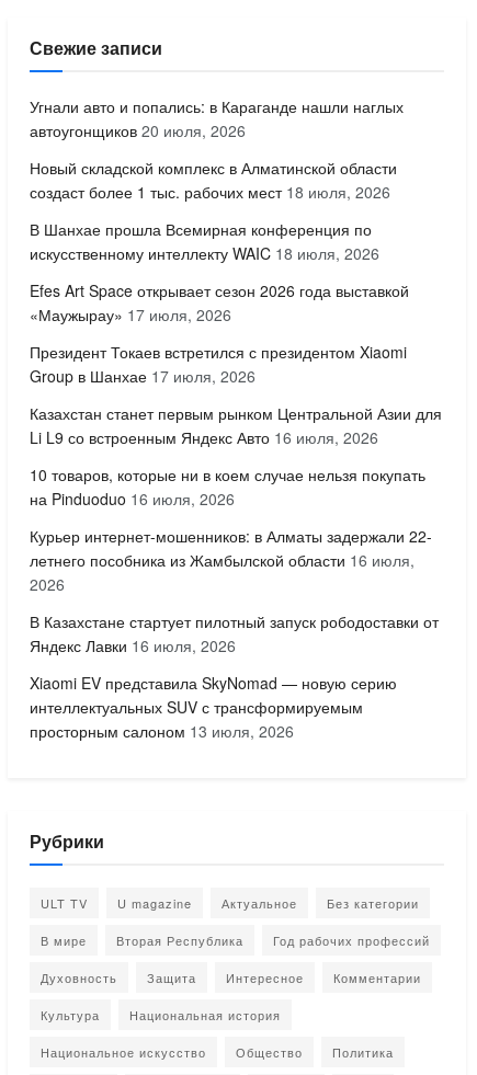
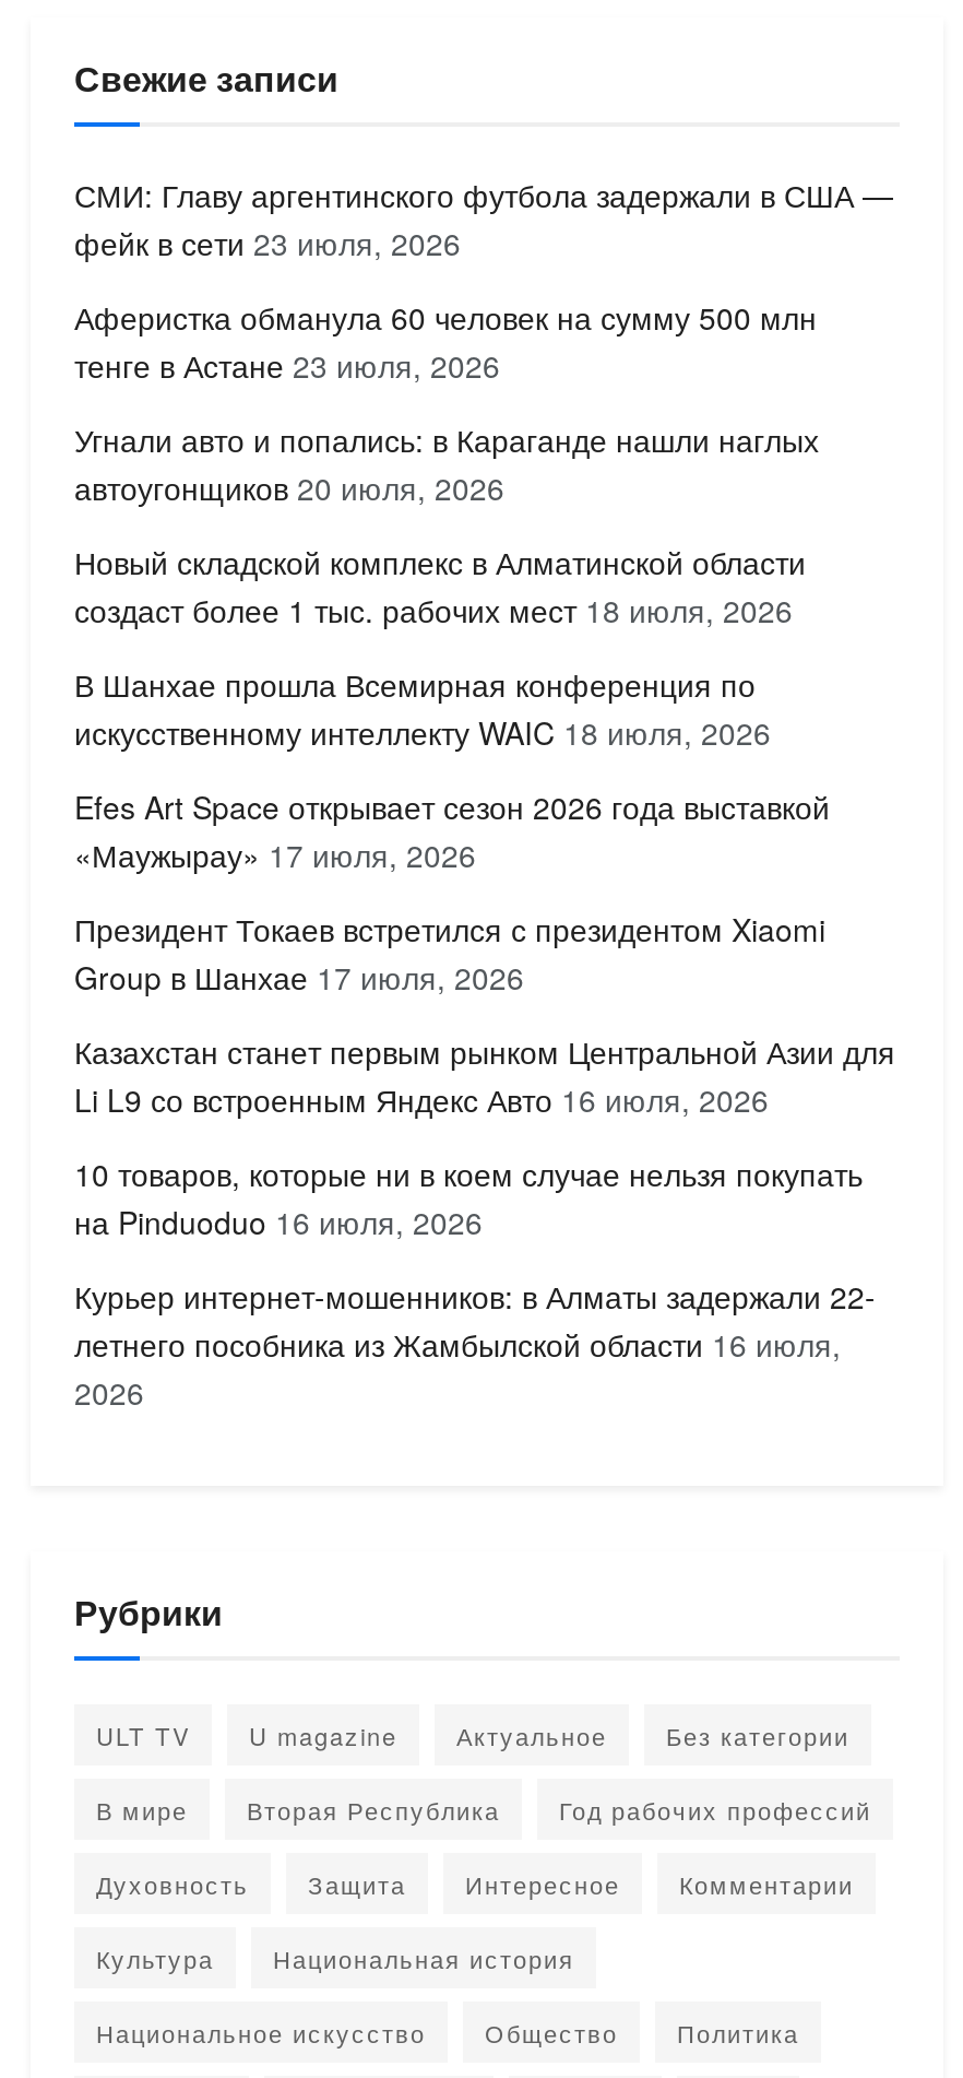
none -> [74,172,893,386] СМИ: Главу аргентинского футбола задержали в США — | фейк в сети 23 июля, 2026 | Аферистка обманула 60 человек на сумму 500 млн | тенге в Астане 23 июля, 2026
moved [30,95,442,595] -> [74,417,895,1413]: Угнали авто и попались: в Караганде нашли наглых | автоугонщиков 20 июля, 2026 | Новый складской комплекс в Алматинской области | ... | летнего пособника из Жамбылской области 16 июля, | 2026
[30,610,439,742] В Казахстане стартует пилотный запуск рободоставки от | Яндекс Лавки 16 июля, 2026 | Xiaomi EV представила SkyNomad — новую серию | интеллектуальных SUV с трансформируемым | просторным салоном 13 июля, 2026 -> none

